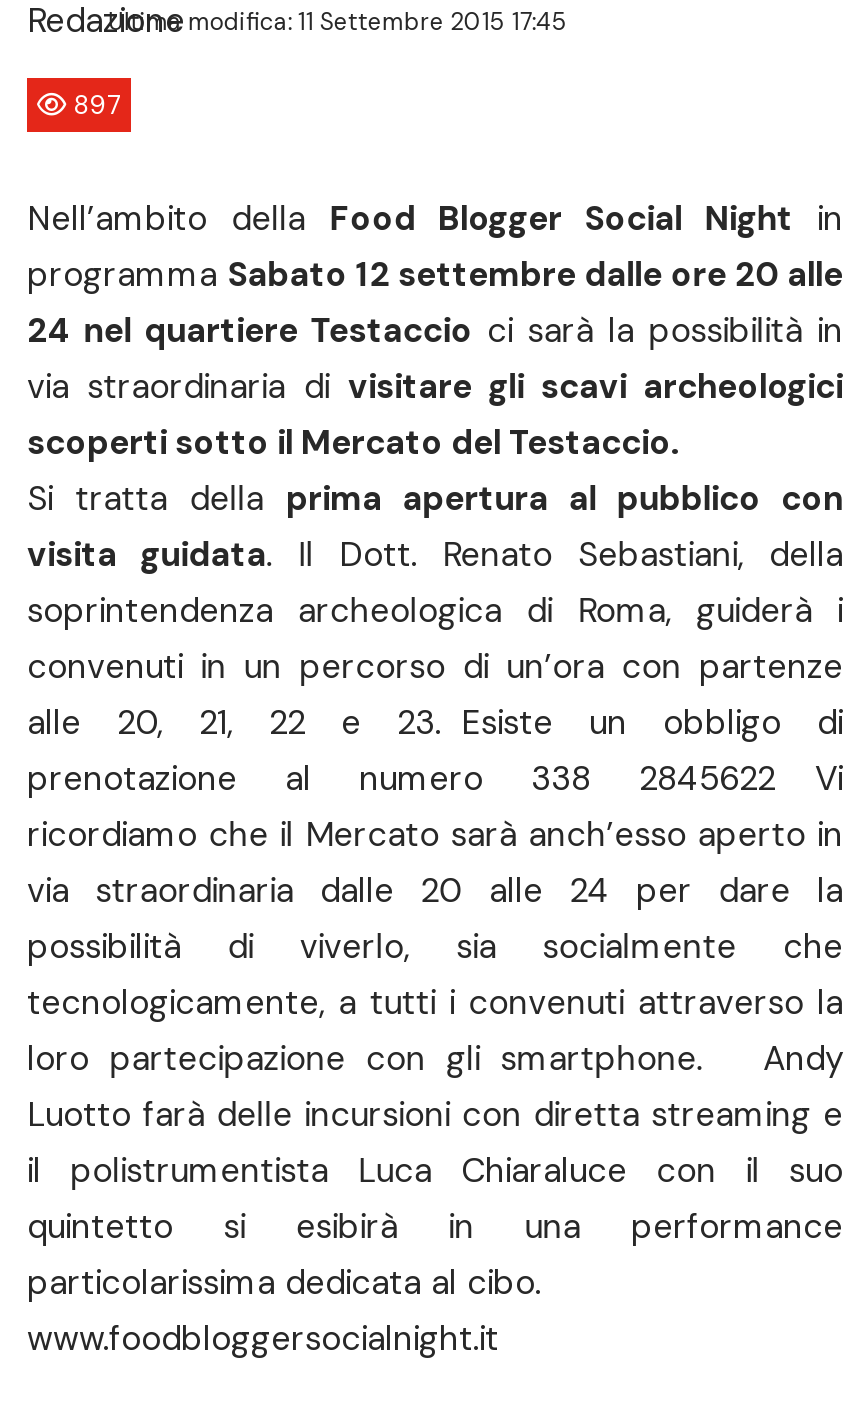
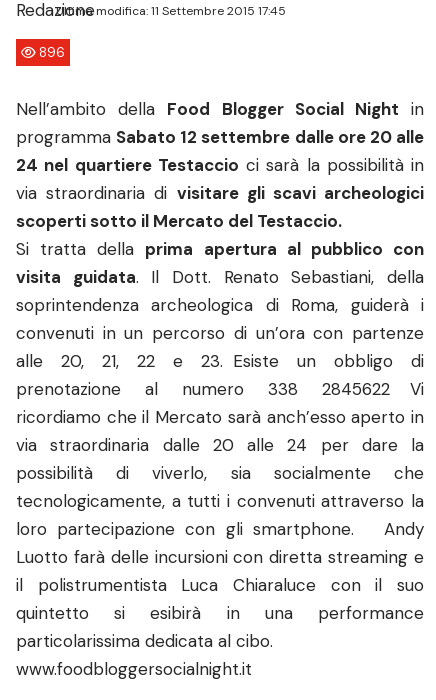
[67,88,121,122] 897 -> [36,44,65,61] 896

